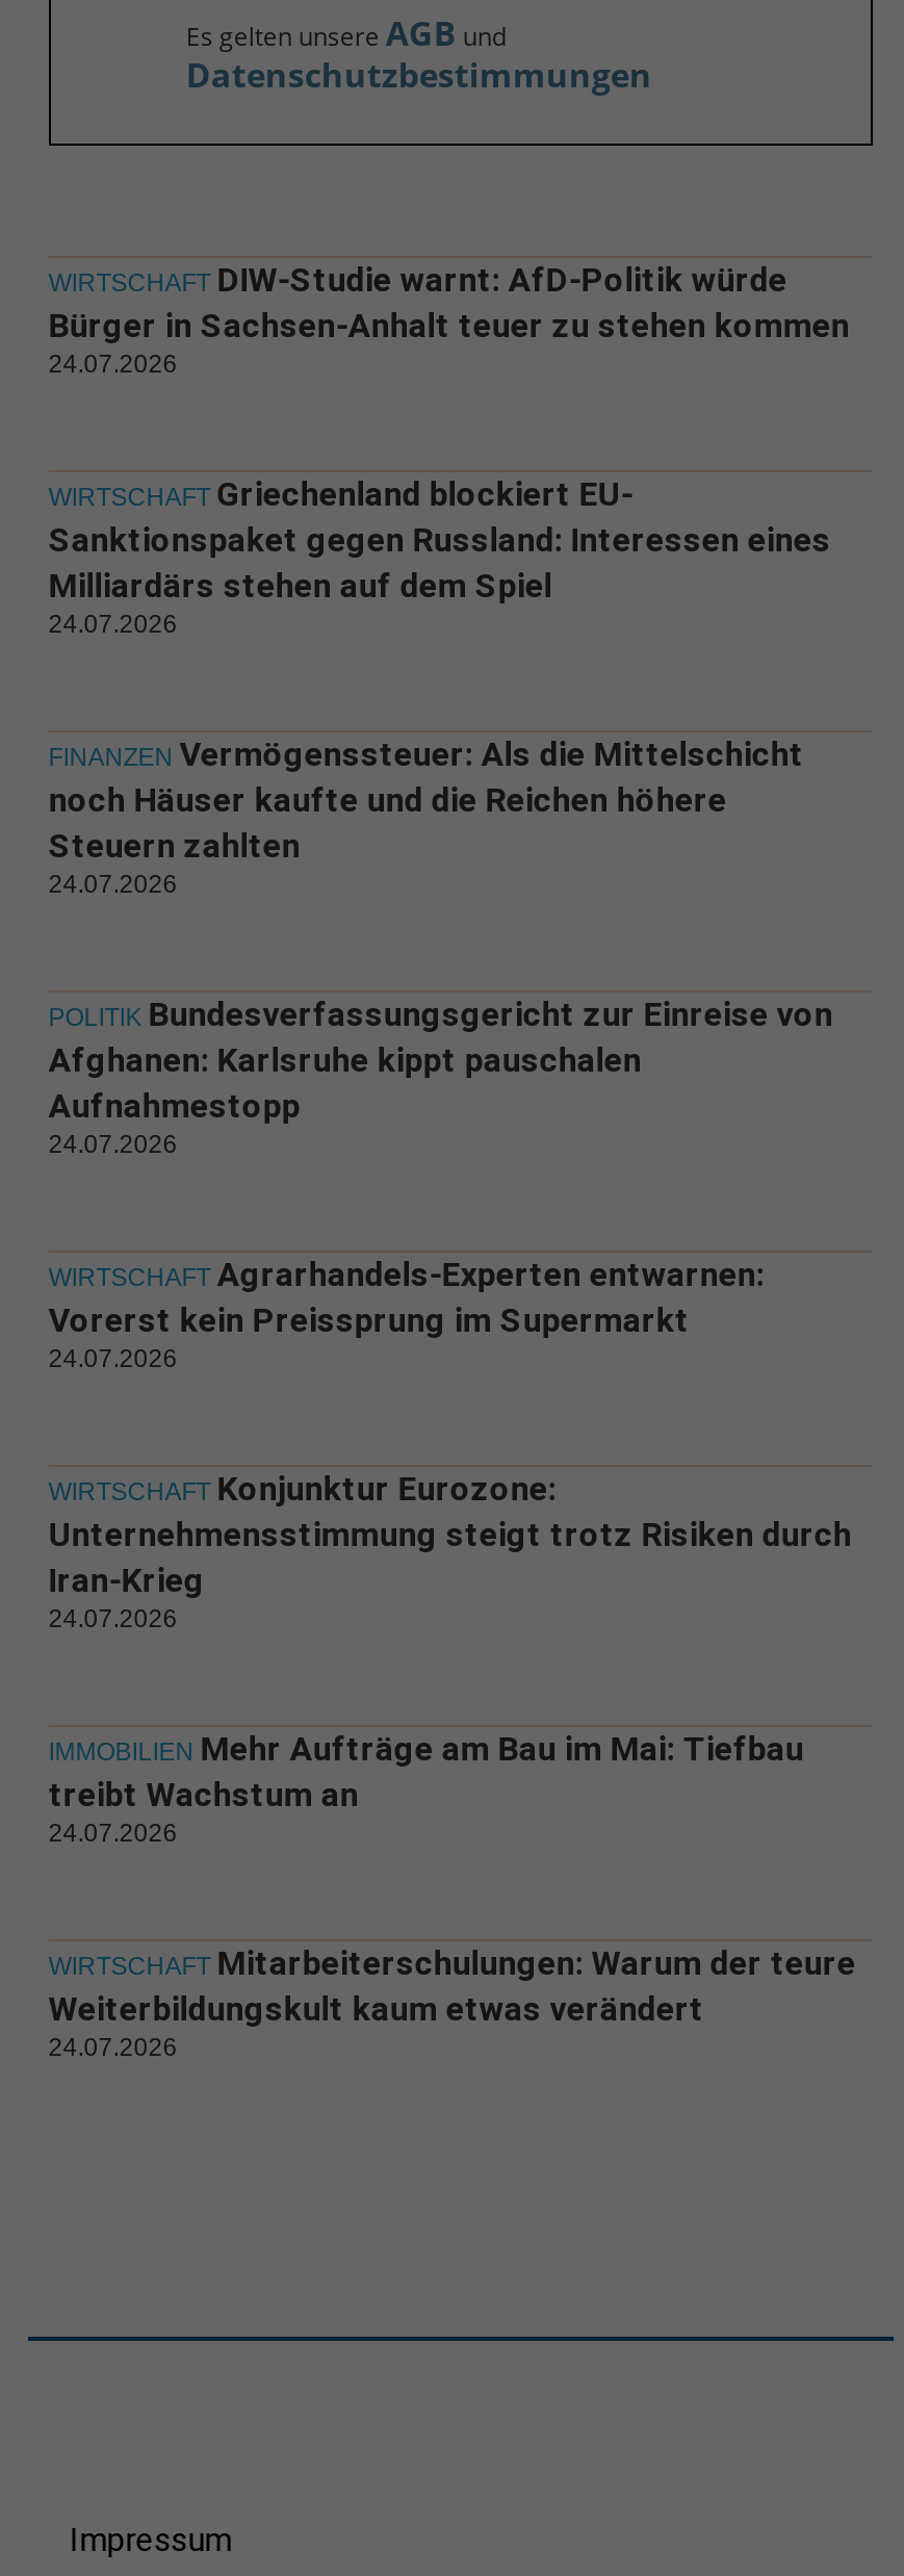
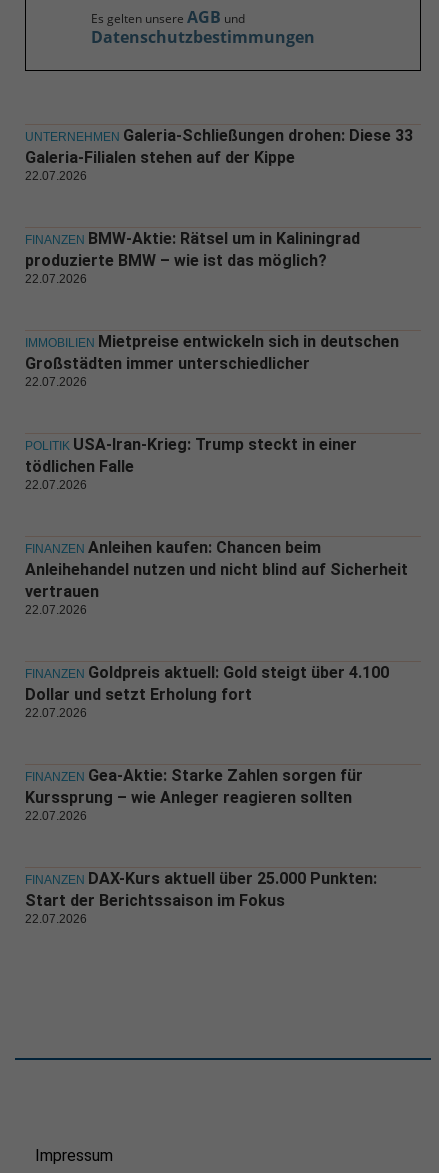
[48,261,849,379] WIRTSCHAFT DIW-Studie warnt: AfD-Politik würde | Bürger in Sachsen-Anhalt teuer zu stehen kommen | 24.07.2026 -> [25,126,413,183] UNTERNEHMEN Galeria-Schließungen drohen: Diese 33 | Galeria-Filialen stehen auf der Kippe | 22.07.2026
[48,475,831,639] WIRTSCHAFT Griechenland blockiert EU- | Sanktionspaket gegen Russland: Interessen eines | Milliardärs stehen auf dem Spiel | 24.07.2026 -> [25,229,360,286] FINANZEN BMW-Aktie: Rätsel um in Kaliningrad | produzierte BMW – wie ist das möglich? | 22.07.2026
[48,735,804,899] FINANZEN Vermögenssteuer: Als die Mittelschicht | noch Häuser kaufte und die Reichen höhere | Steuern zahlten | 24.07.2026 -> [25,332,399,389] IMMOBILIEN Mietpreise entwickeln sich in deutschen | Großstädten immer unterschiedlicher | 22.07.2026
[48,995,833,1159] POLITIK Bundesverfassungsgericht zur Einreise von | Afghanen: Karlsruhe kippt pauschalen | Aufnahmestopp | 24.07.2026 -> [25,435,357,492] POLITIK USA-Iran-Krieg: Trump steckt in einer | tödlichen Falle | 22.07.2026
[48,1255,764,1374] WIRTSCHAFT Agrarhandels-Experten entwarnen: | Vorerst kein Preissprung im Supermarkt | 24.07.2026 -> [25,538,408,617] FINANZEN Anleihen kaufen: Chancen beim | Anleihehandel nutzen und nicht blind auf Sicherheit | vertrauen | 22.07.2026
[48,1469,851,1634] WIRTSCHAFT Konjunktur Eurozone: | Unternehmensstimmung steigt trotz Risiken durch | Iran-Krieg | 24.07.2026 -> [25,663,389,720] FINANZEN Goldpreis aktuell: Gold steigt über 4.100 | Dollar und setzt Erholung fort | 22.07.2026
[48,1730,804,1848] IMMOBILIEN Mehr Aufträge am Bau im Mai: Tiefbau | treibt Wachstum an | 24.07.2026 -> [25,766,363,823] FINANZEN Gea-Aktie: Starke Zahlen sorgen für | Kurssprung – wie Anleger reagieren sollten | 22.07.2026
[48,1944,856,2062] WIRTSCHAFT Mitarbeiterschulungen: Warum der teure | Weiterbildungskult kaum etwas verändert | 24.07.2026 -> [25,869,377,926] FINANZEN DAX-Kurs aktuell über 25.000 Punkten: | Start der Berichtssaison im Fokus | 22.07.2026

